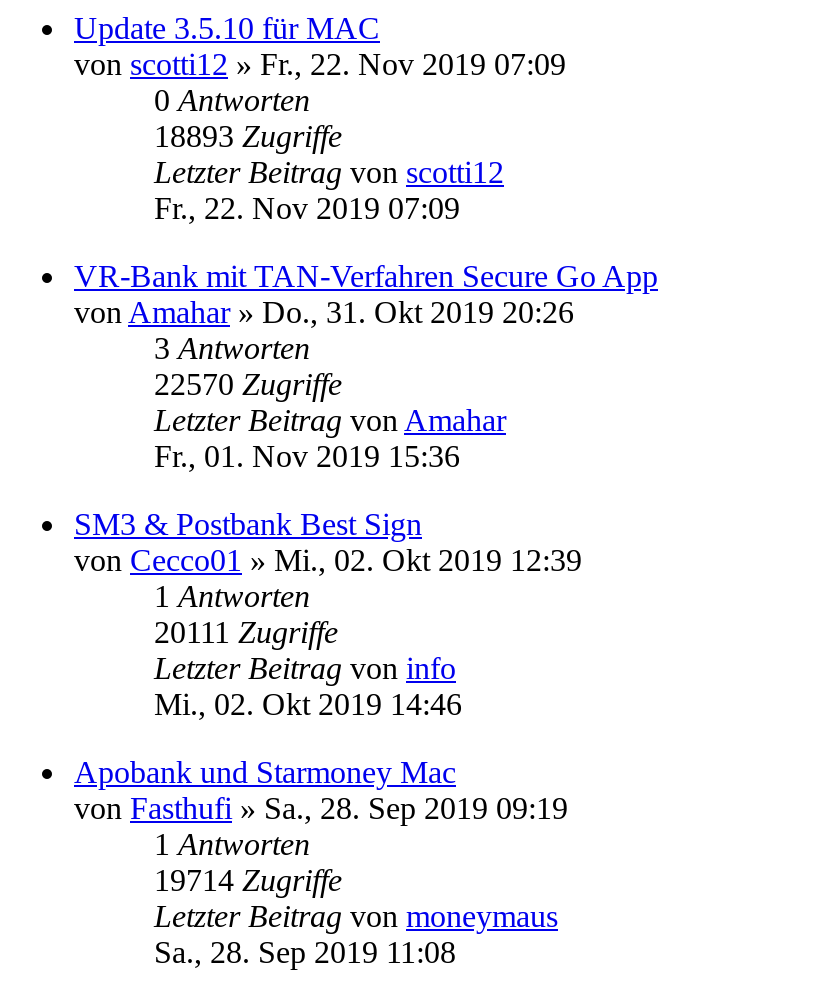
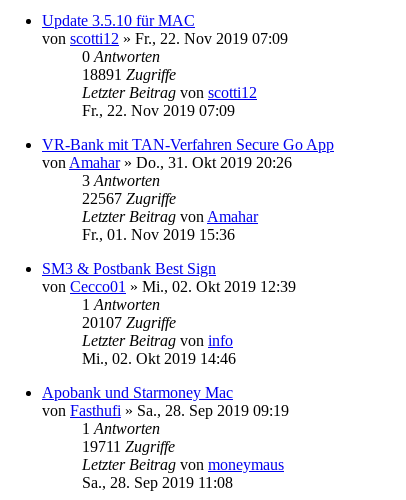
[154,119,342,153] 18893 Zugriffe -> [82,66,176,83] 18891 Zugriffe
[154,367,342,401] 22570 Zugriffe -> [82,190,176,207] 22567 Zugriffe
[154,615,338,649] 20111 Zugriffe -> [82,314,176,331] 20107 Zugriffe
[154,863,342,897] 19714 Zugriffe -> [82,438,175,455] 19711 Zugriffe

